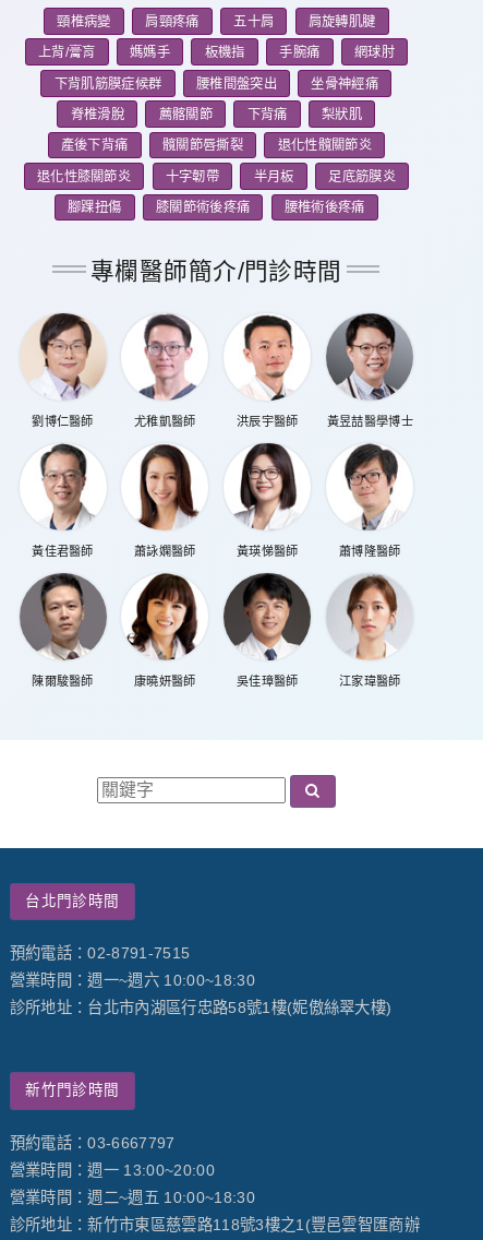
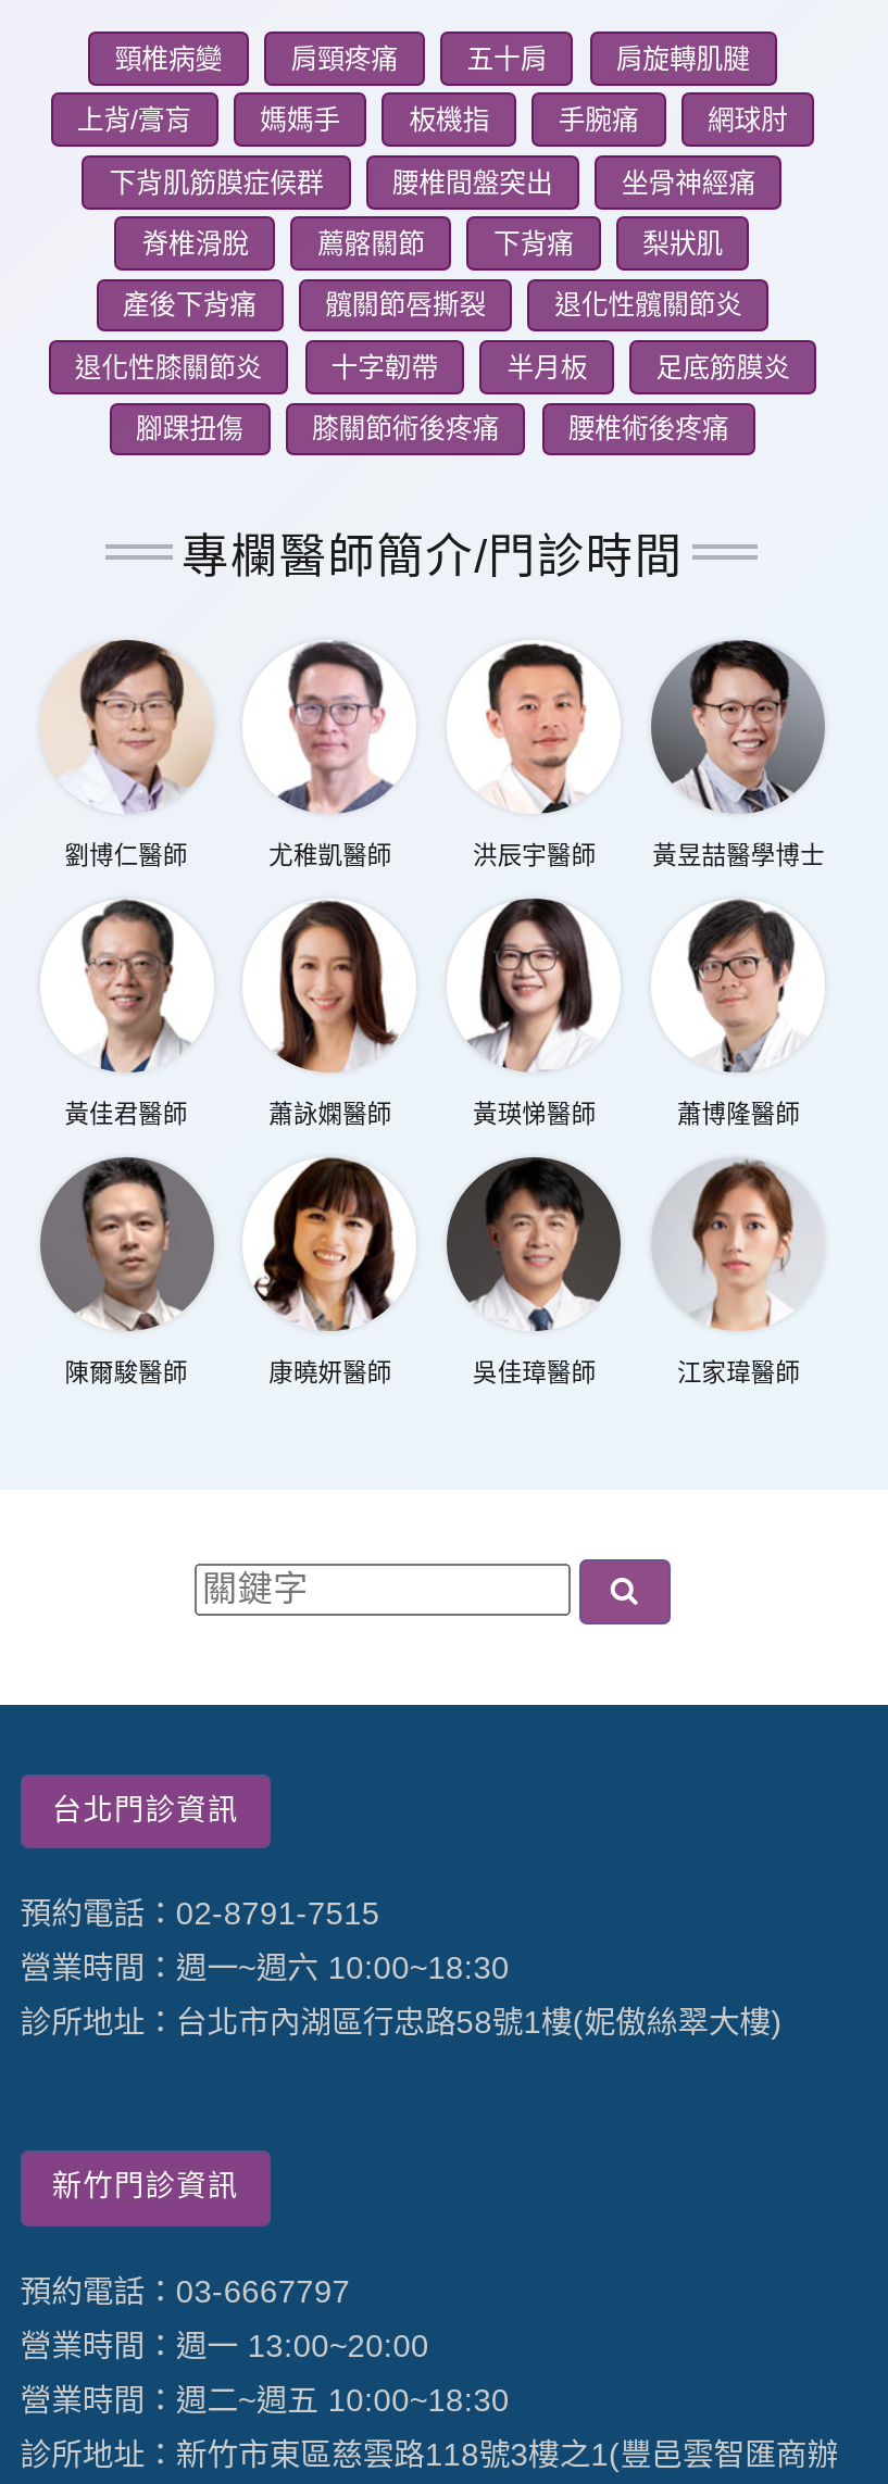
[26,892,119,909] 台北門診時間 -> [52,1793,239,1826] 台北門診資訊
[26,1082,119,1099] 新竹門診時間 -> [52,2171,239,2204] 新竹門診資訊

